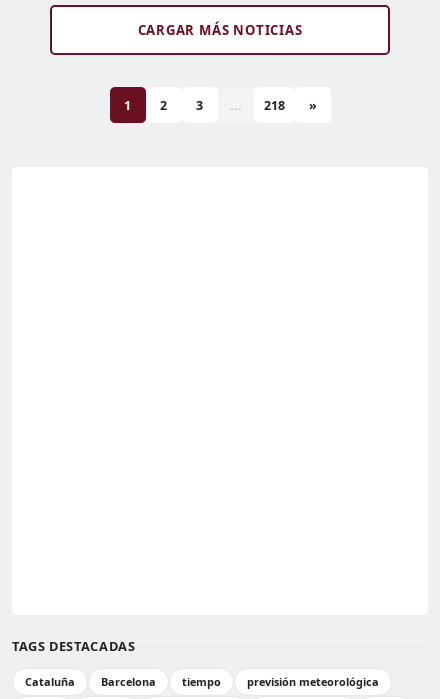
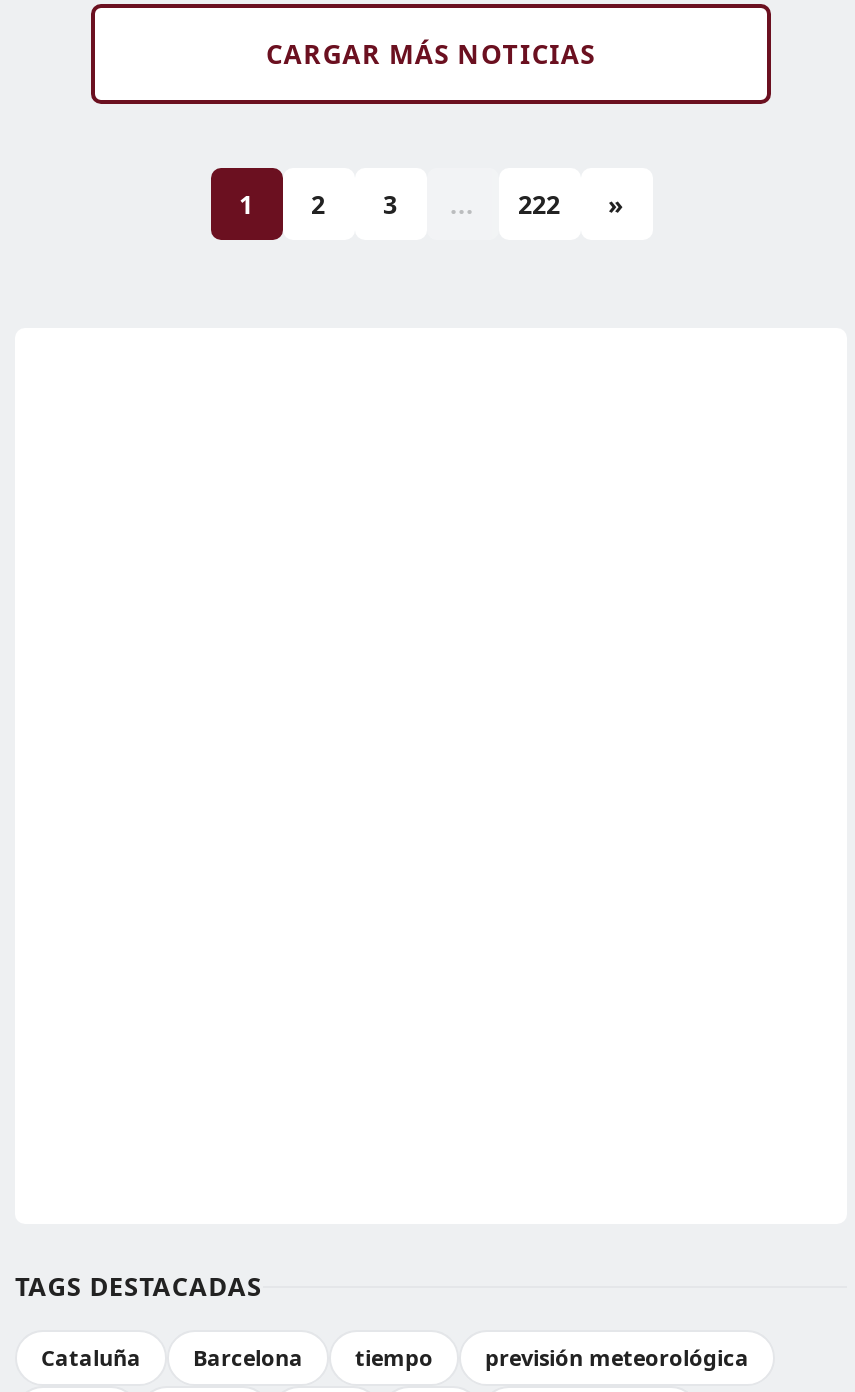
[263,96,284,113] 218 -> [518,187,560,221] 222

